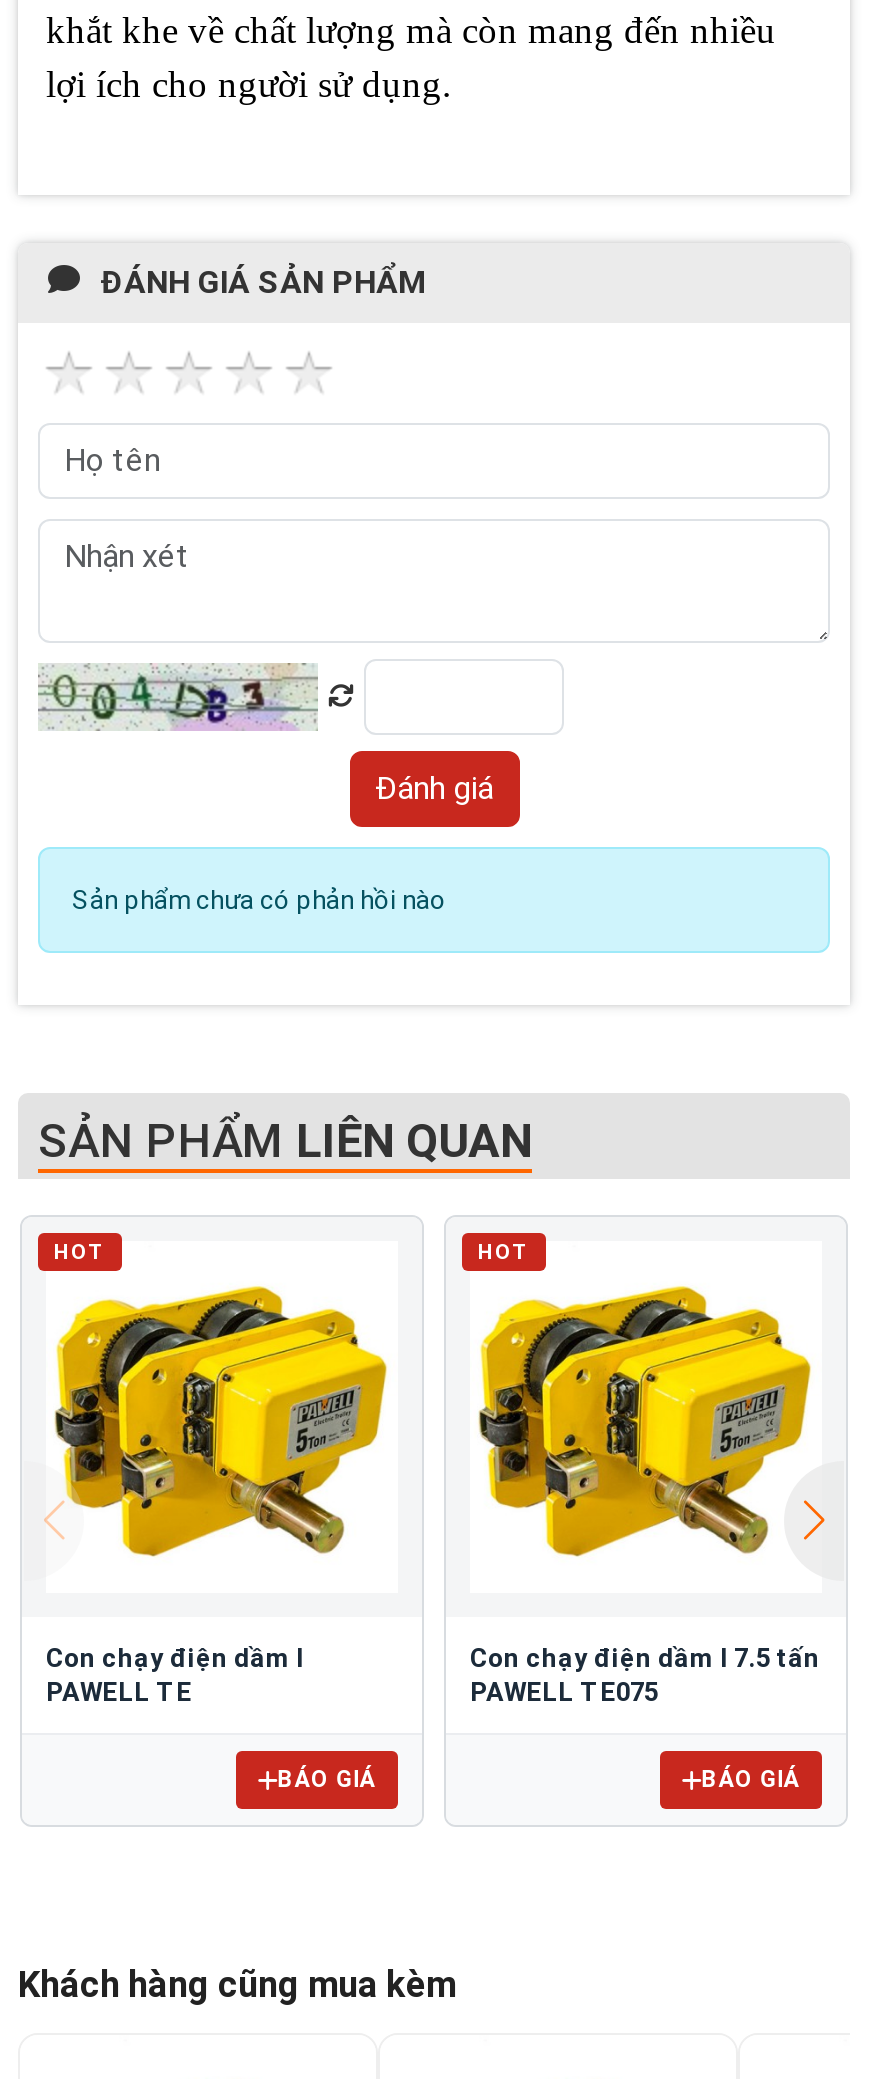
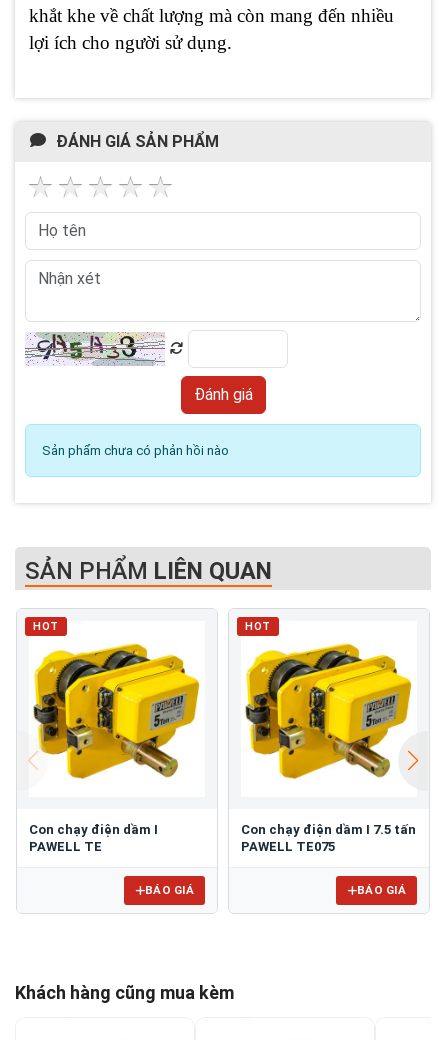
[38,665,318,731] [image] -> [26,332,164,365] [image]

